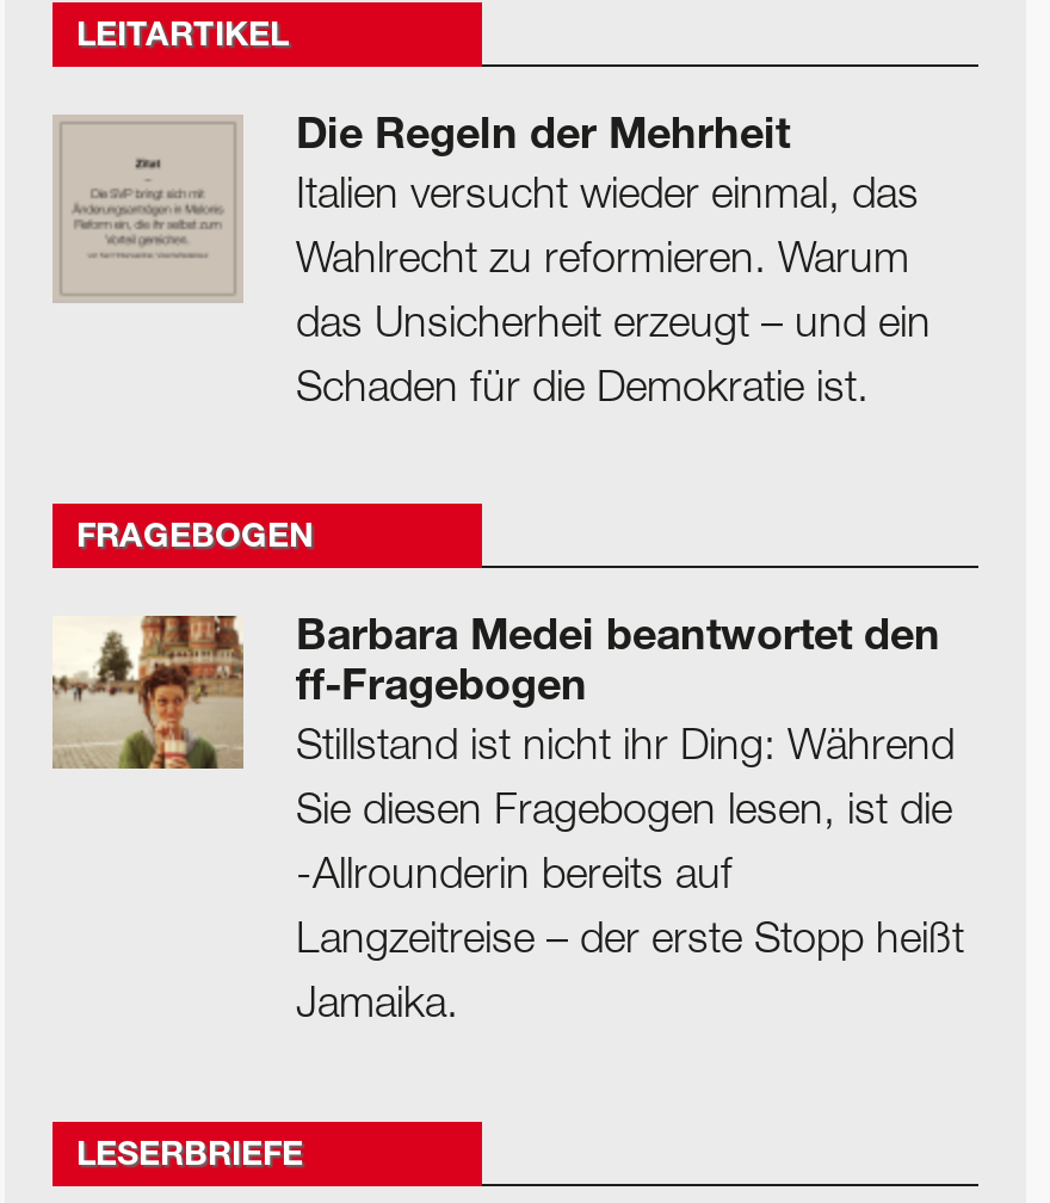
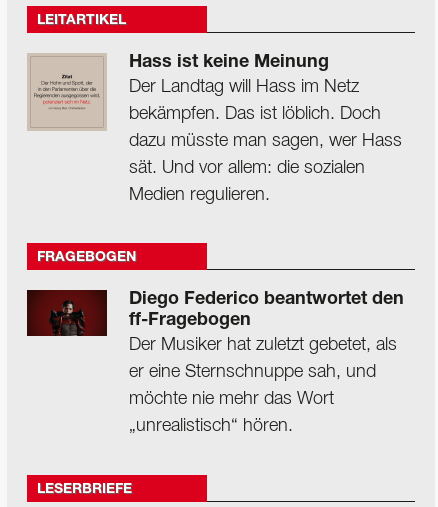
[296,116,931,407] Die Regeln der Mehrheit | Italien versucht wieder einmal, das | Wahlrecht zu reformieren. Warum | das Unsicherheit erzeugt – und ein | Schaden für die Demokratie ist. -> [129,54,402,203] Hass ist keine Meinung | Der Landtag will Hass im Netz | bekämpfen. Das ist löblich. Doch | dazu müsste man sagen, wer Hass | sät. Und vor allem: die sozialen | Medien regulieren.
moved [76,524,313,557] -> [37,251,136,265]: FRAGEBOGEN
[50,613,940,771] [image] | Barbara Medei beantwortet den -> [26,289,404,337] [image] | Diego Federico beantwortet den
moved [296,669,587,712] -> [129,312,251,330]: ff-Fragebogen
[296,729,964,1025] Stillstand ist nicht ihr Ding: Während | Sie diesen Fragebogen lesen, ist die | -Allrounderin bereits auf | Langzeitreise – der erste Stopp heißt | Jamaika. -> [129,337,397,434] Der Musiker hat zuletzt gebetet, als | er eine Sternschnuppe sah, und | möchte nie mehr das Wort | „unrealistisch“ hören.

